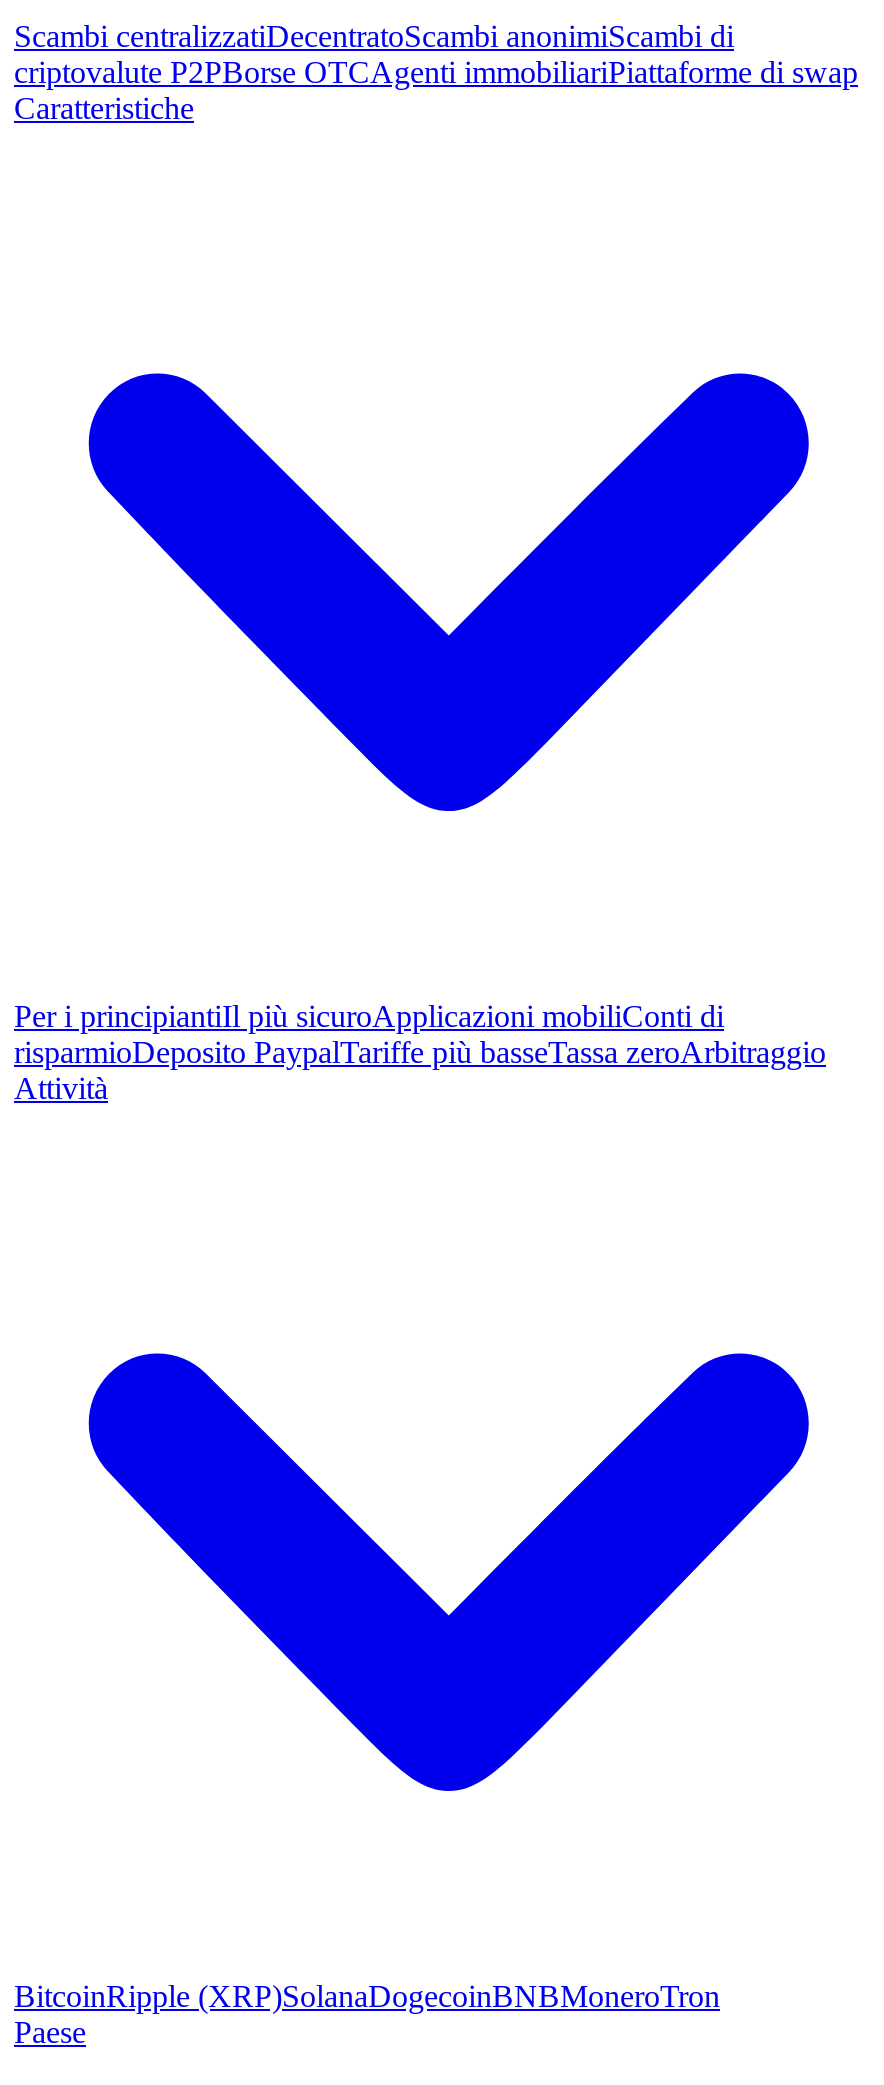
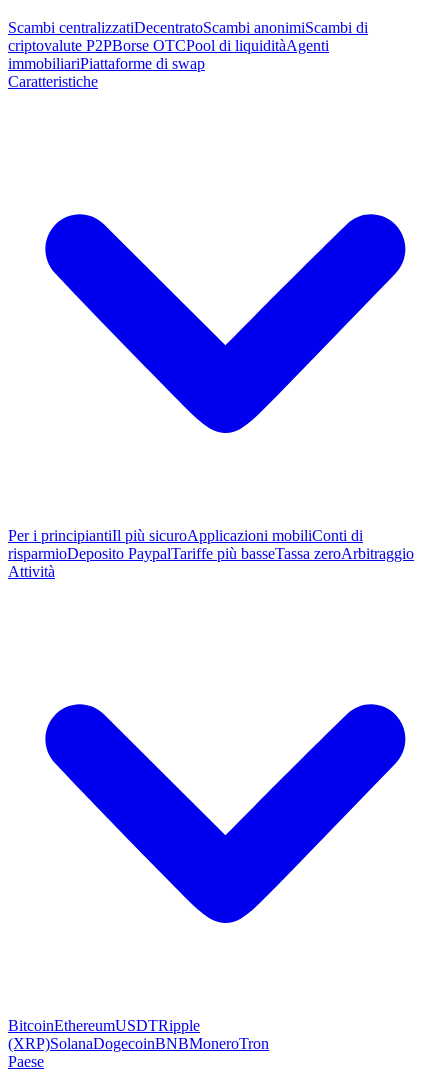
[14,55,858,89] criptovalute P2PBorse OTCAgenti immobiliariPiattaforme di swap -> [8,37,329,72] criptovalute P2PBorse OTCPool di liquiditàAgenti | immobiliariPiattaforme di swap
[14,1979,720,2013] BitcoinRipple (XRP)SolanaDogecoinBNBMoneroTron -> [8,1017,269,1052] BitcoinEthereumUSDTRipple | (XRP)SolanaDogecoinBNBMoneroTron

